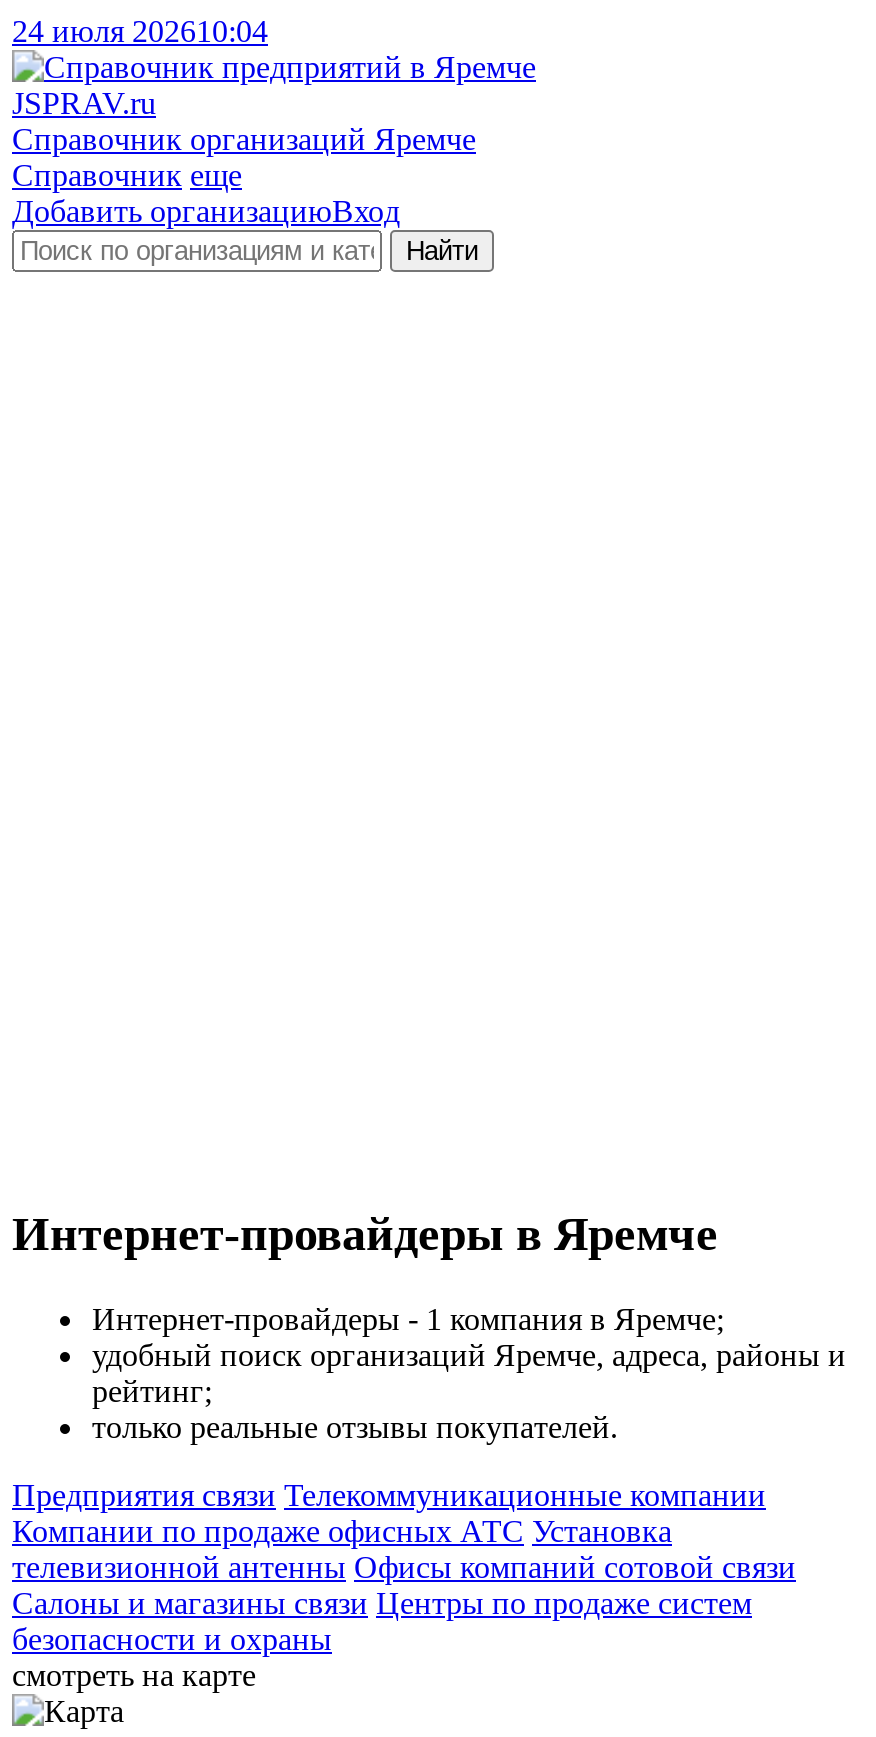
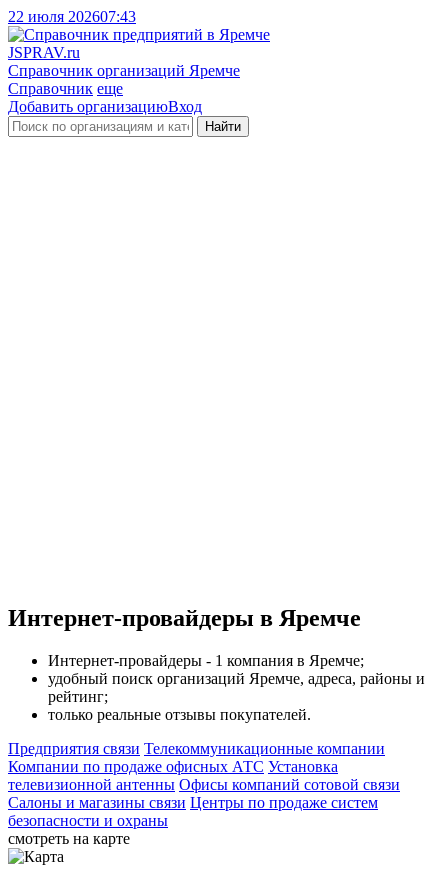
[12,14,268,48] 24 июля 202610:04 -> [8,8,136,25] 22 июля 202607:43

